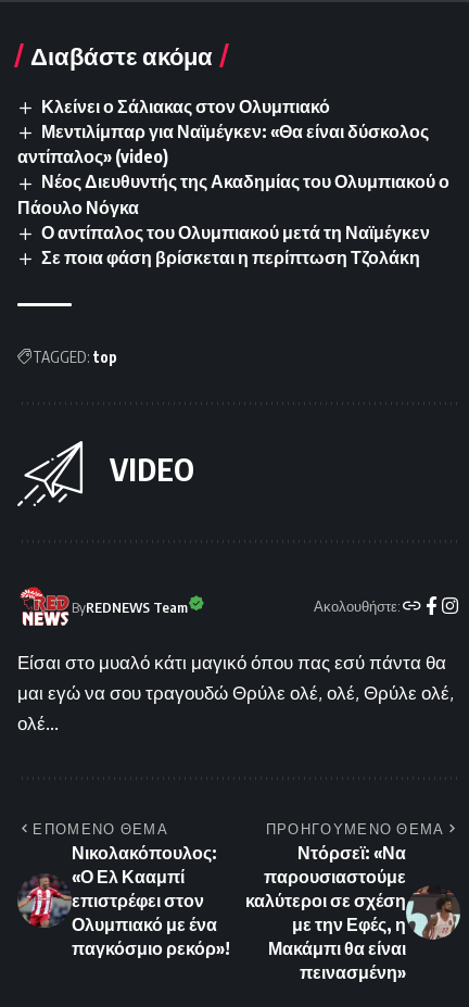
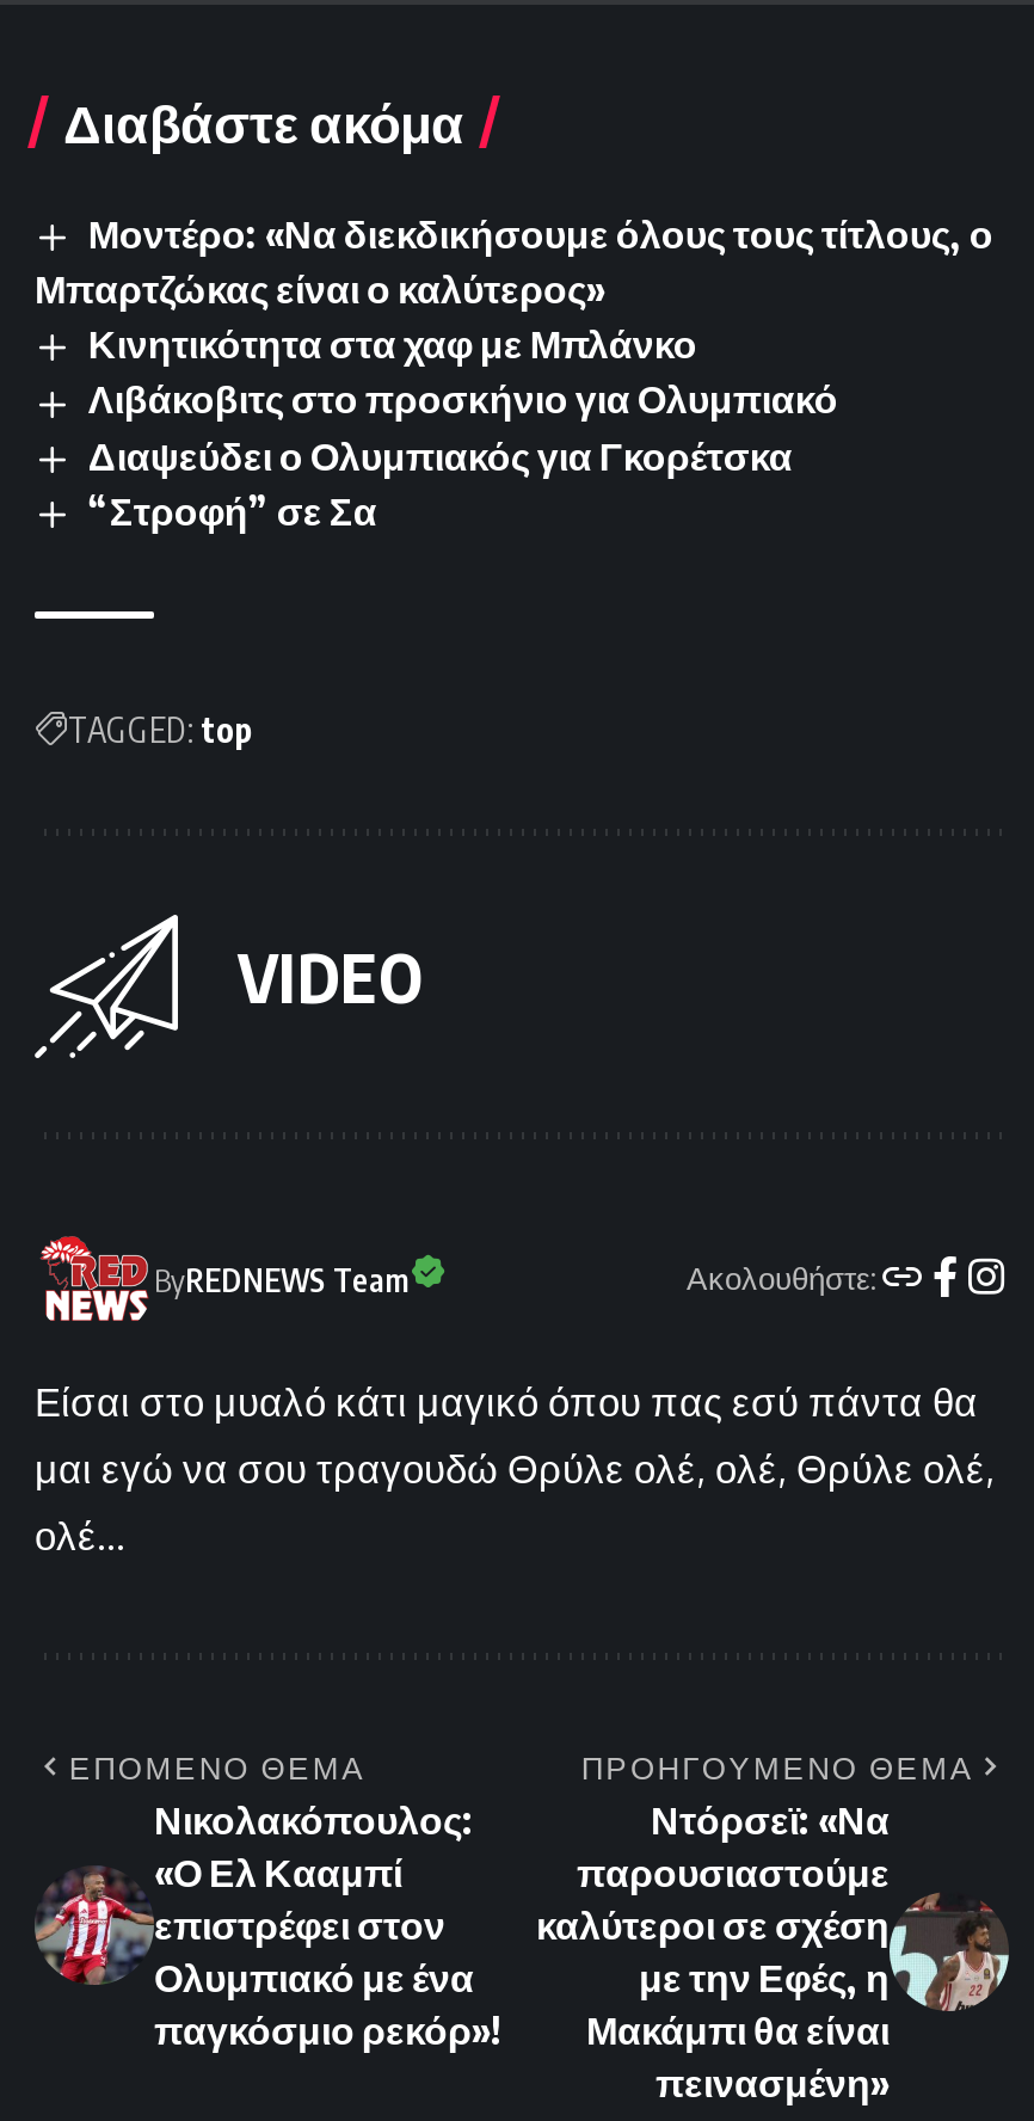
[17,96,450,268] Κλείνει ο Σάλιακας στον Ολυμπιακό | Μεντιλίμπαρ για Ναϊμέγκεν: «Θα είναι δύσκολος | αντίπαλος» (video) | Νέος Διευθυντής της Ακαδημίας του Ολυμπιακού ο | Πάουλο Νόγκα | Ο αντίπαλος του Ολυμπιακού μετά τη Ναϊμέγκεν | Σε ποια φάση βρίσκεται η περίπτωση Τζολάκη -> [35,210,993,534] Μοντέρο: «Να διεκδικήσουμε όλους τους τίτλους, ο | Μπαρτζώκας είναι ο καλύτερος» | Κινητικότητα στα χαφ με Μπλάνκο | Λιβάκοβιτς στο προσκήνιο για Ολυμπιακό | Διαψεύδει ο Ολυμπιακός για Γκορέτσκα | “Στροφή” σε Σα

